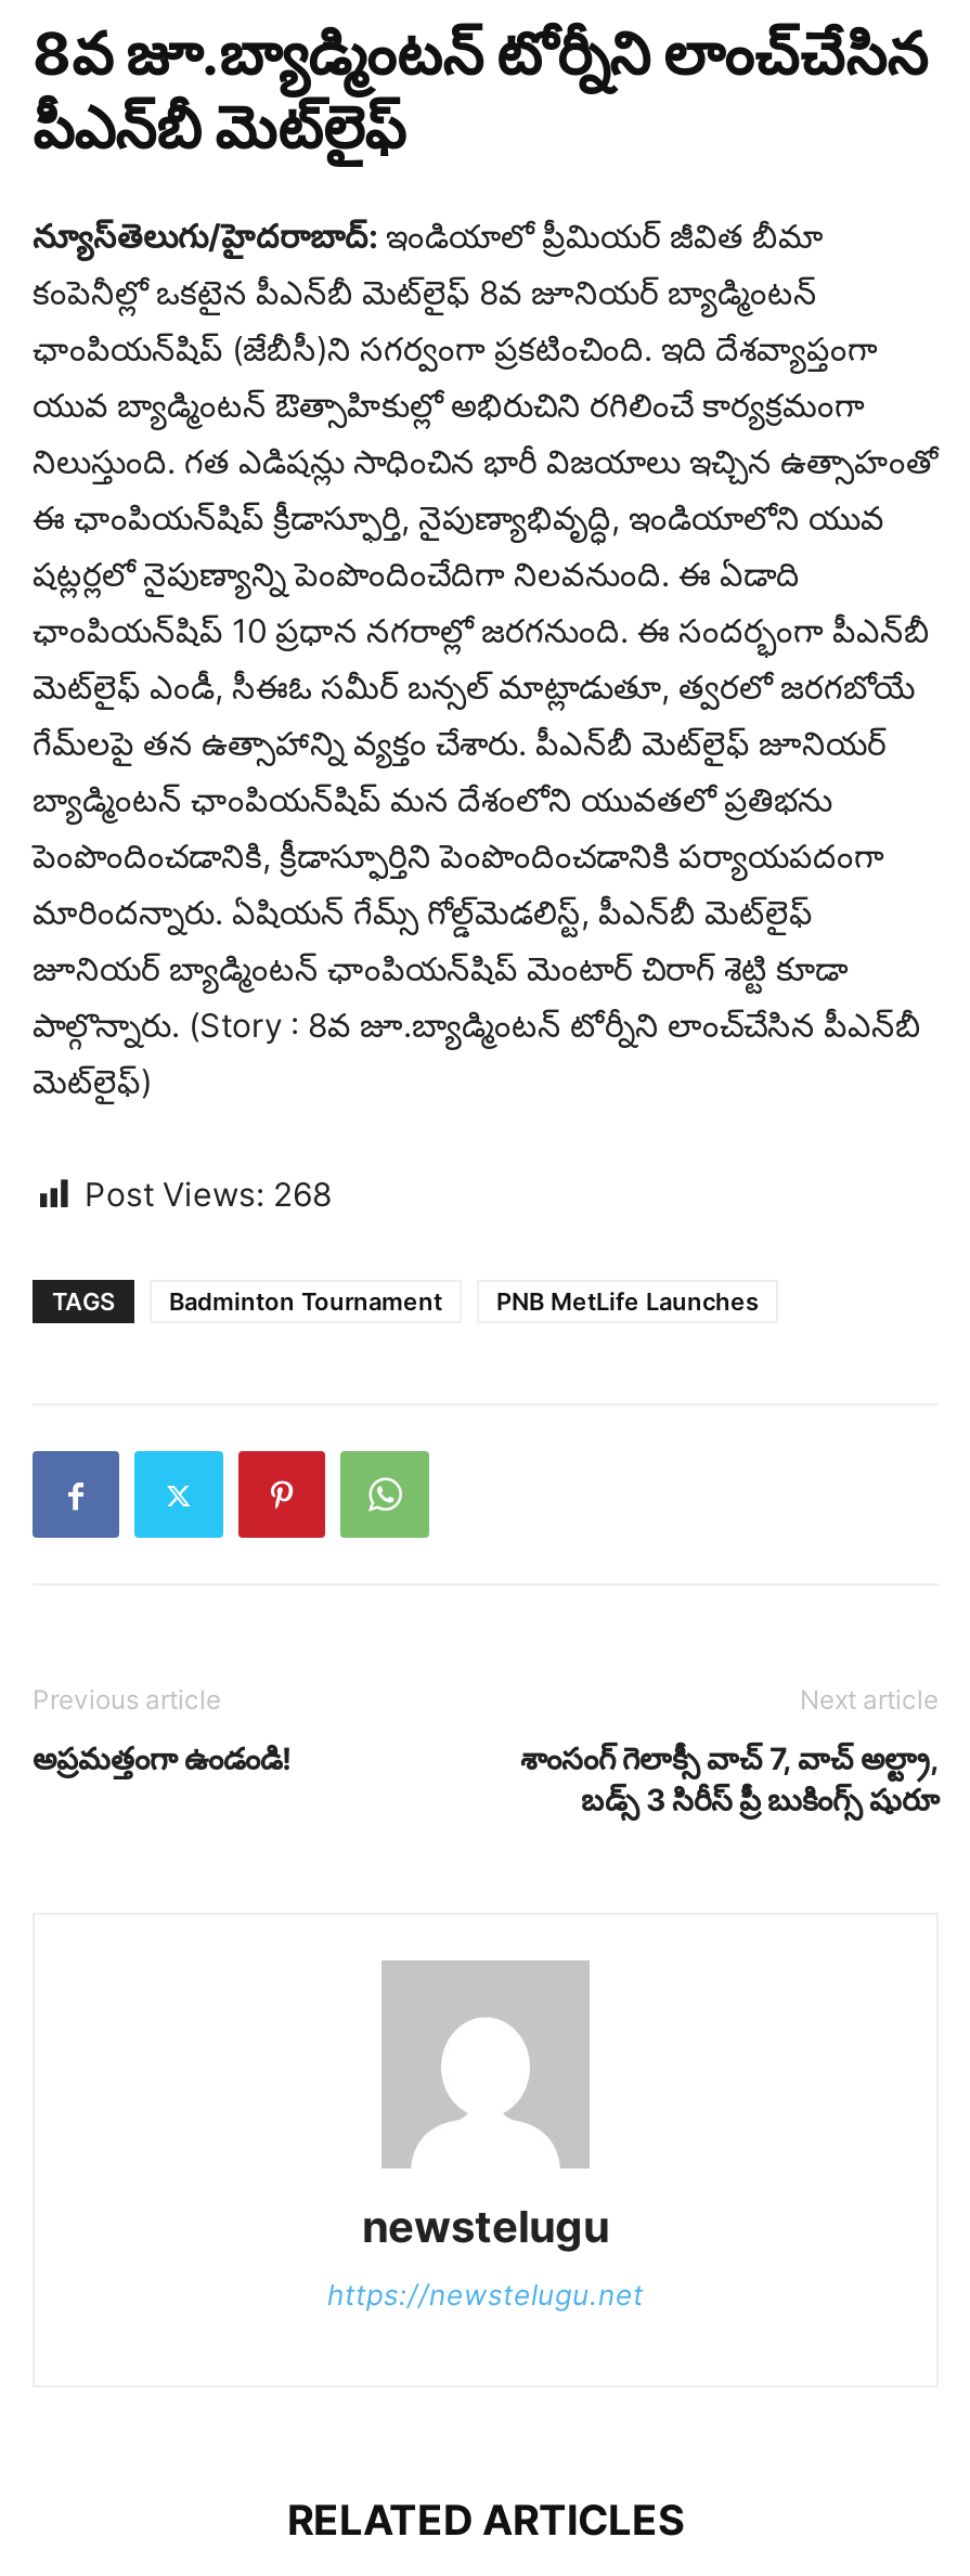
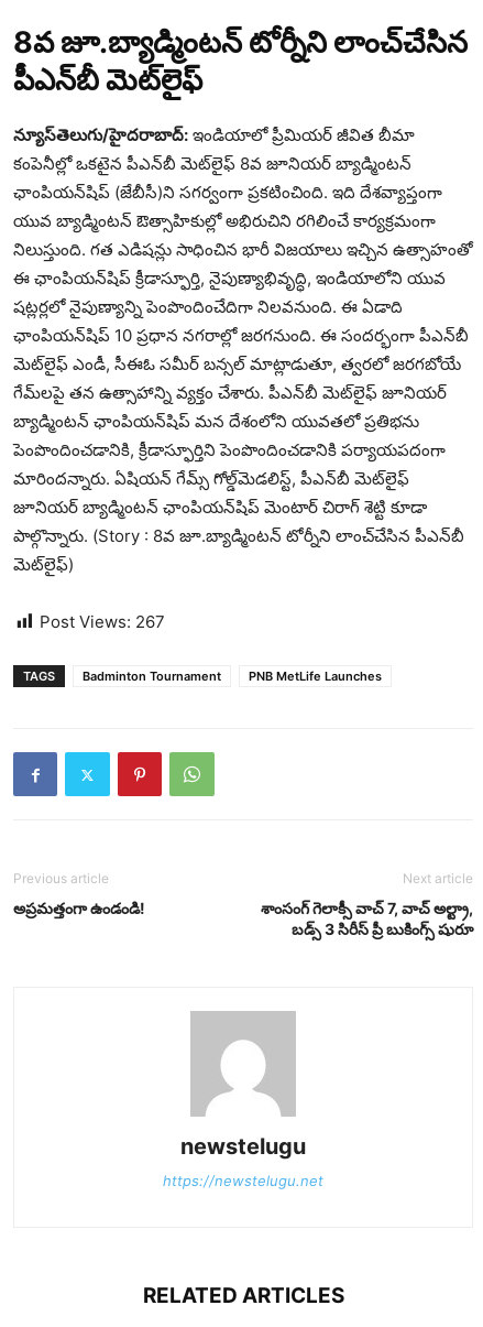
[85,1174,332,1215] Post Views: 268 -> [40,612,165,632] Post Views: 267

